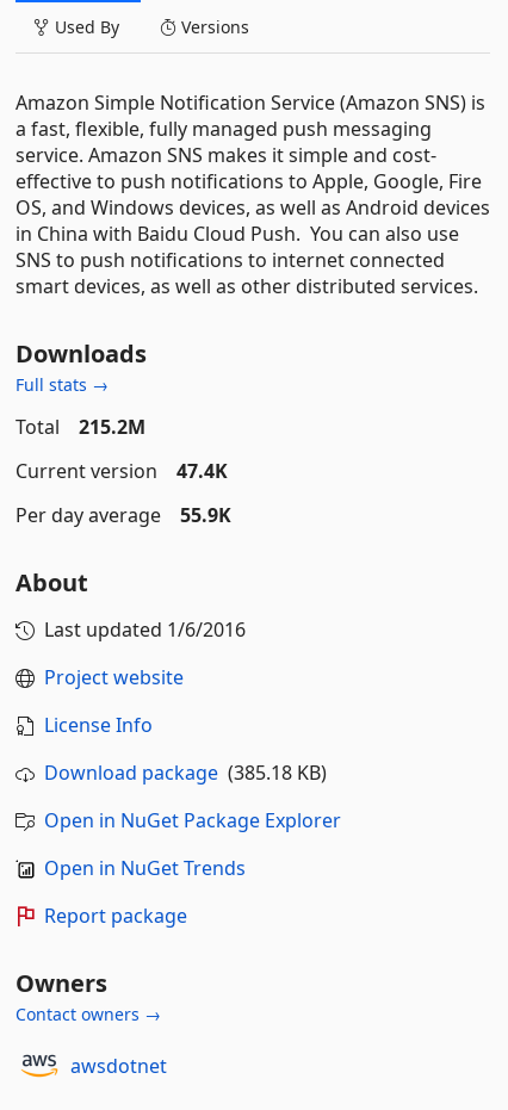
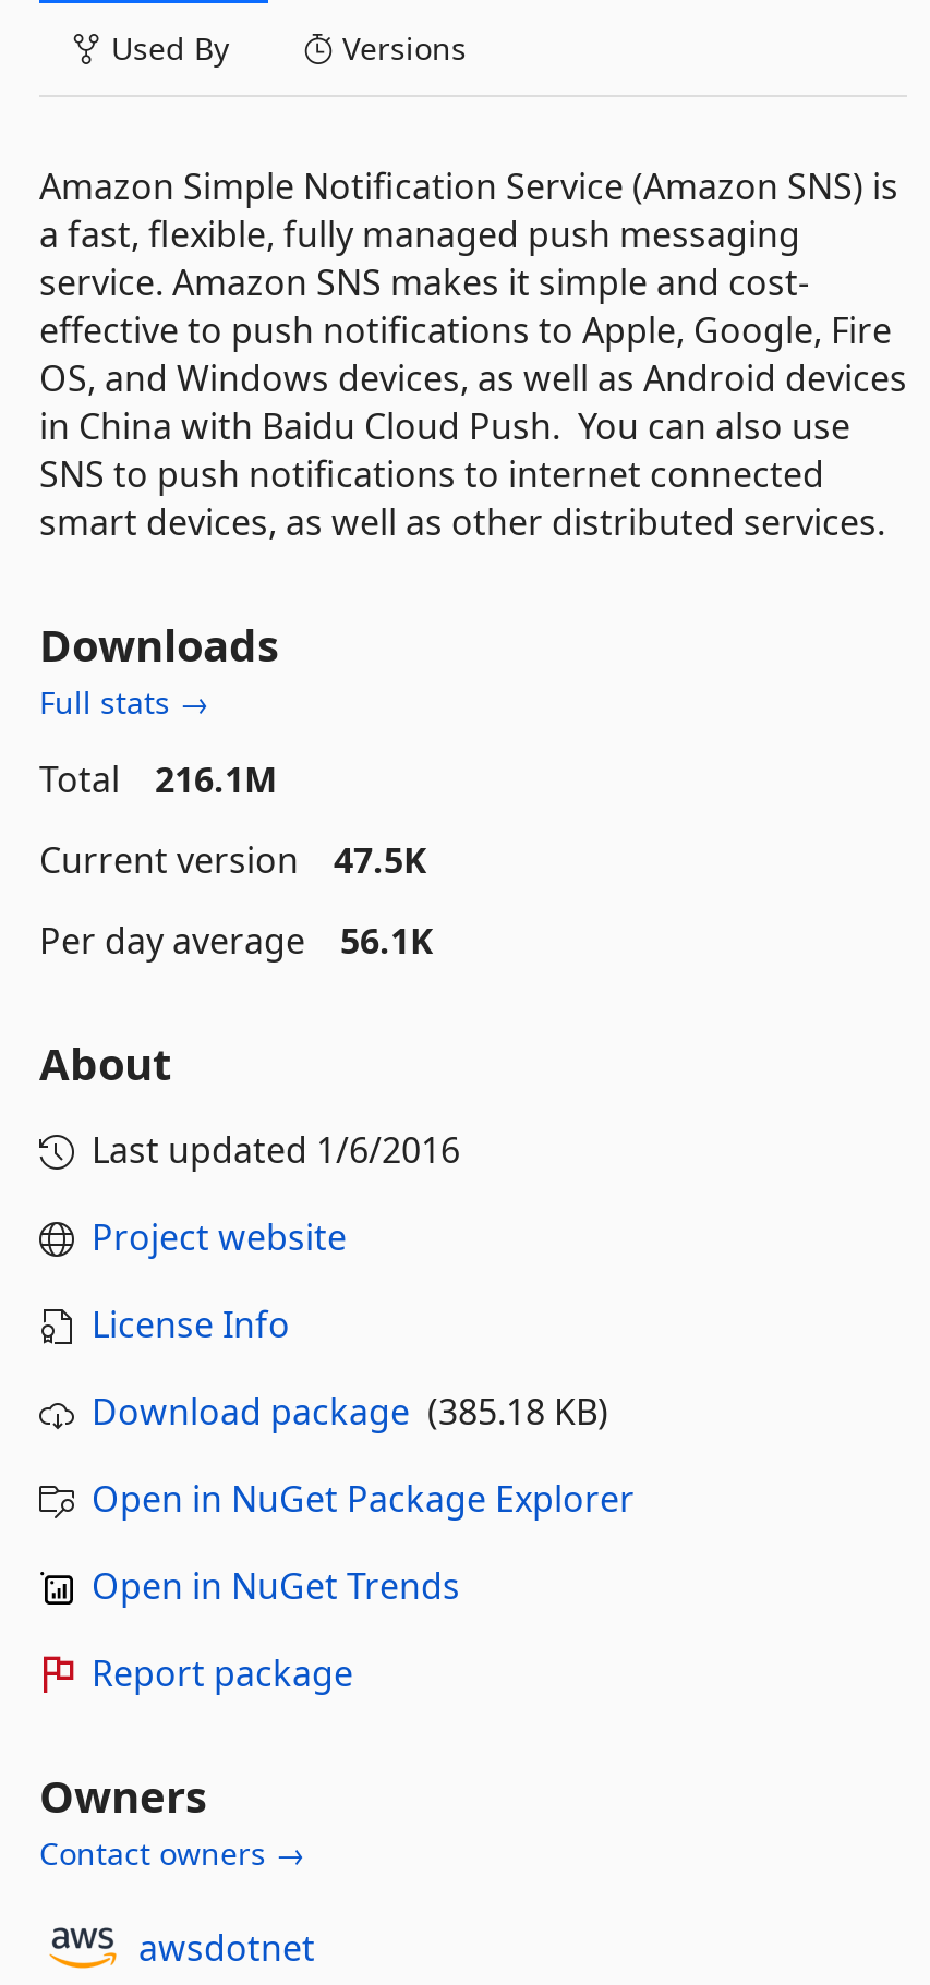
[16,413,145,440] Total 215.2M -> [39,755,277,803] Total 216.1M
[16,457,228,484] Current version 47.4K -> [39,835,427,883] Current version 47.5K
[16,502,231,528] Per day average 55.9K -> [39,916,434,964] Per day average 56.1K

